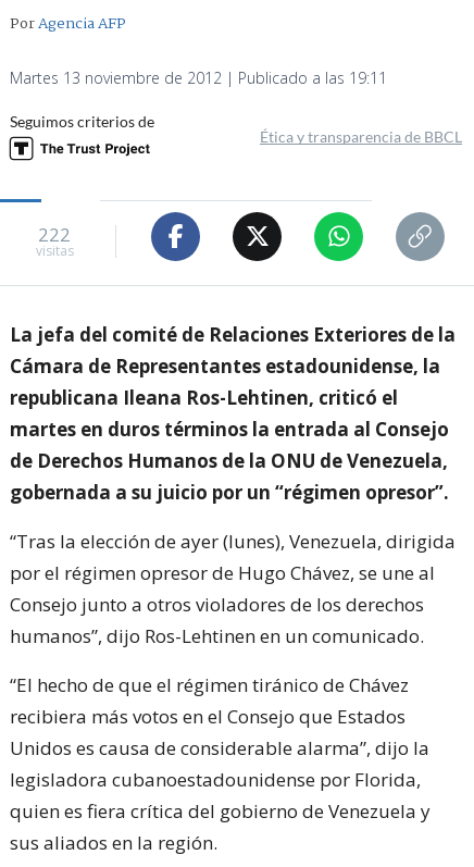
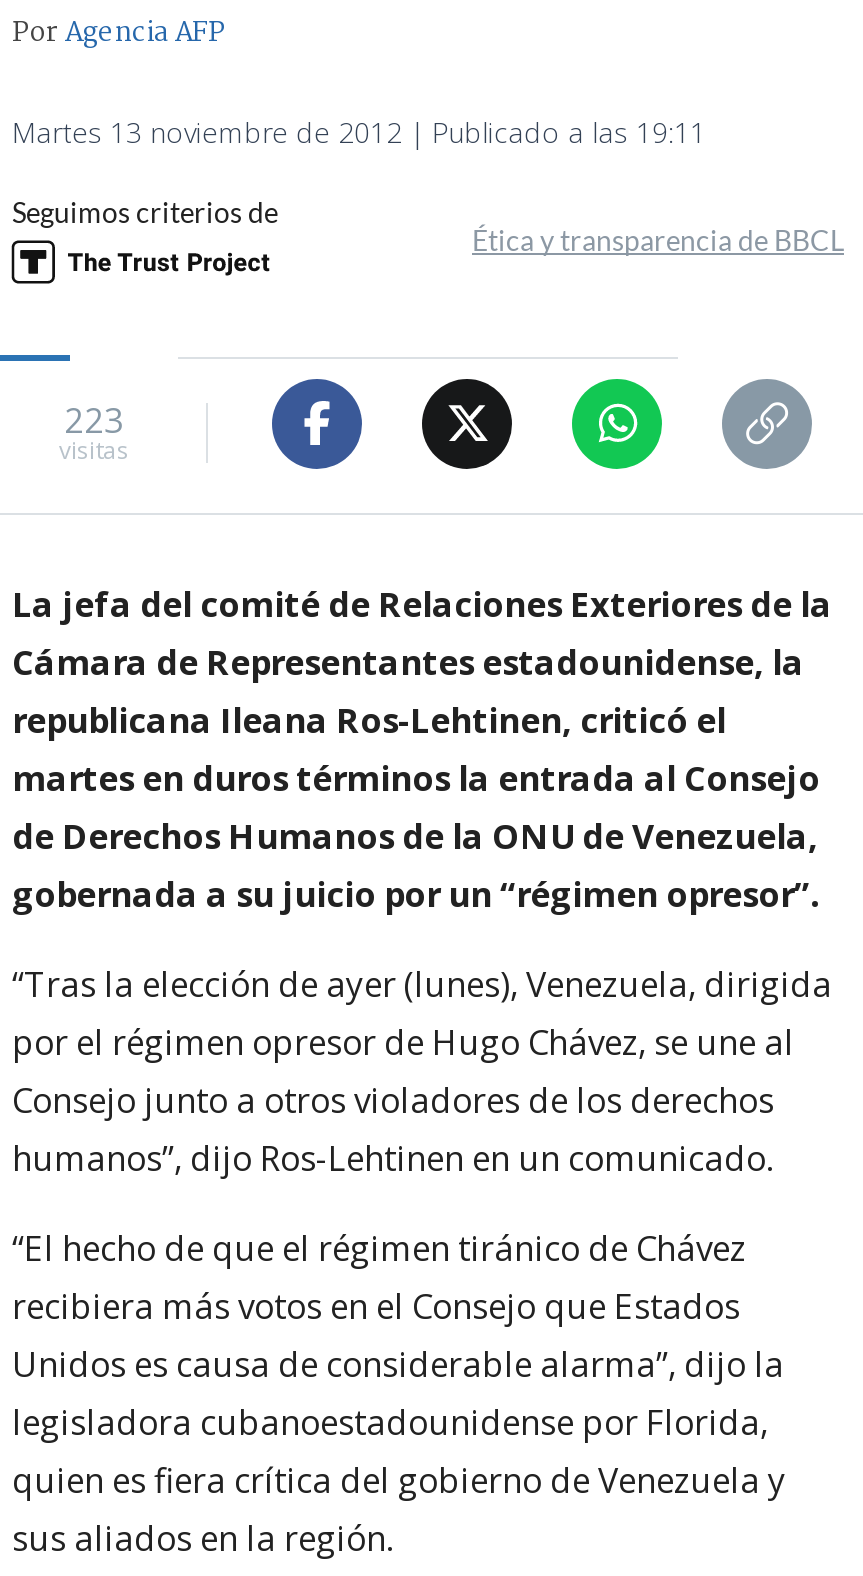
[38,222,71,247] 222 -> [64,398,124,444] 223

